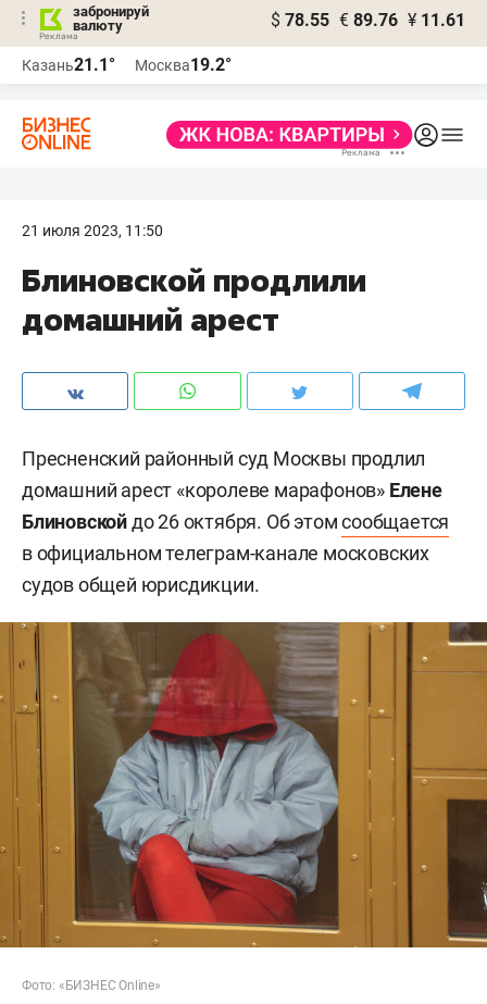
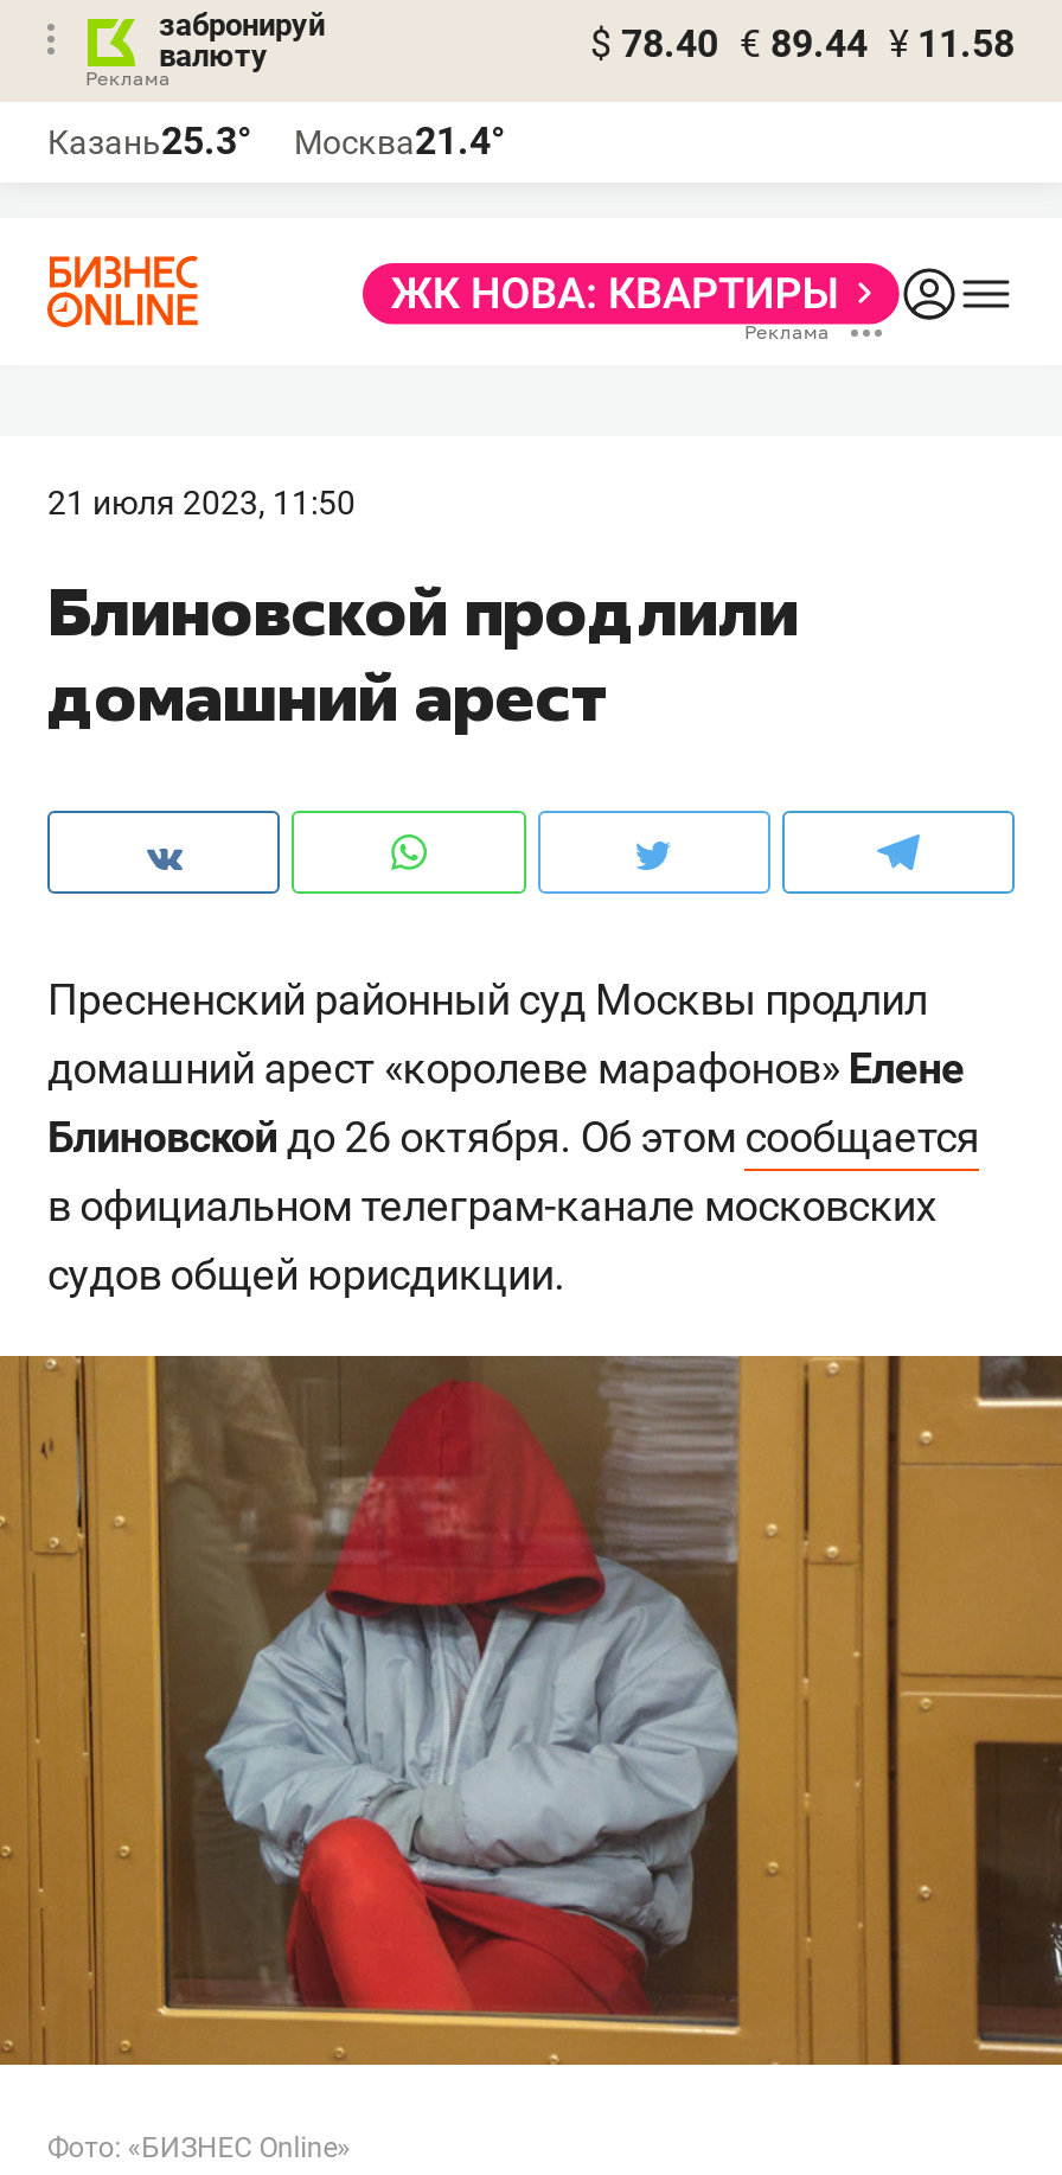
[271,10,465,30] $ 78.55 € 89.76 ¥ 11.61 -> [590,21,1015,66] $ 78.40 € 89.44 ¥ 11.58
[22,54,115,75] Казань21.1° -> [47,119,251,164] Казань25.3°
[135,54,232,75] Москва19.2° -> [294,119,505,164] Москва21.4°

